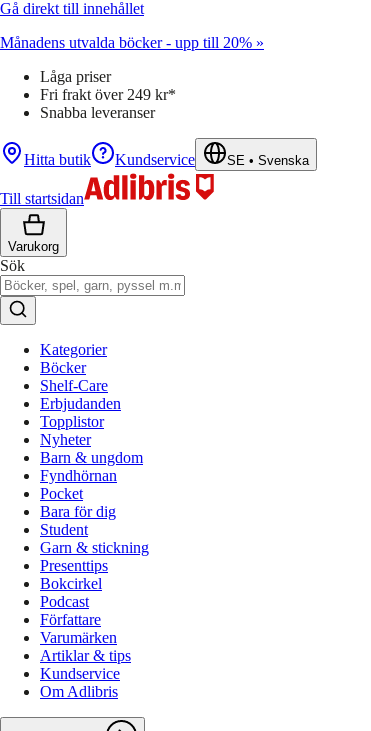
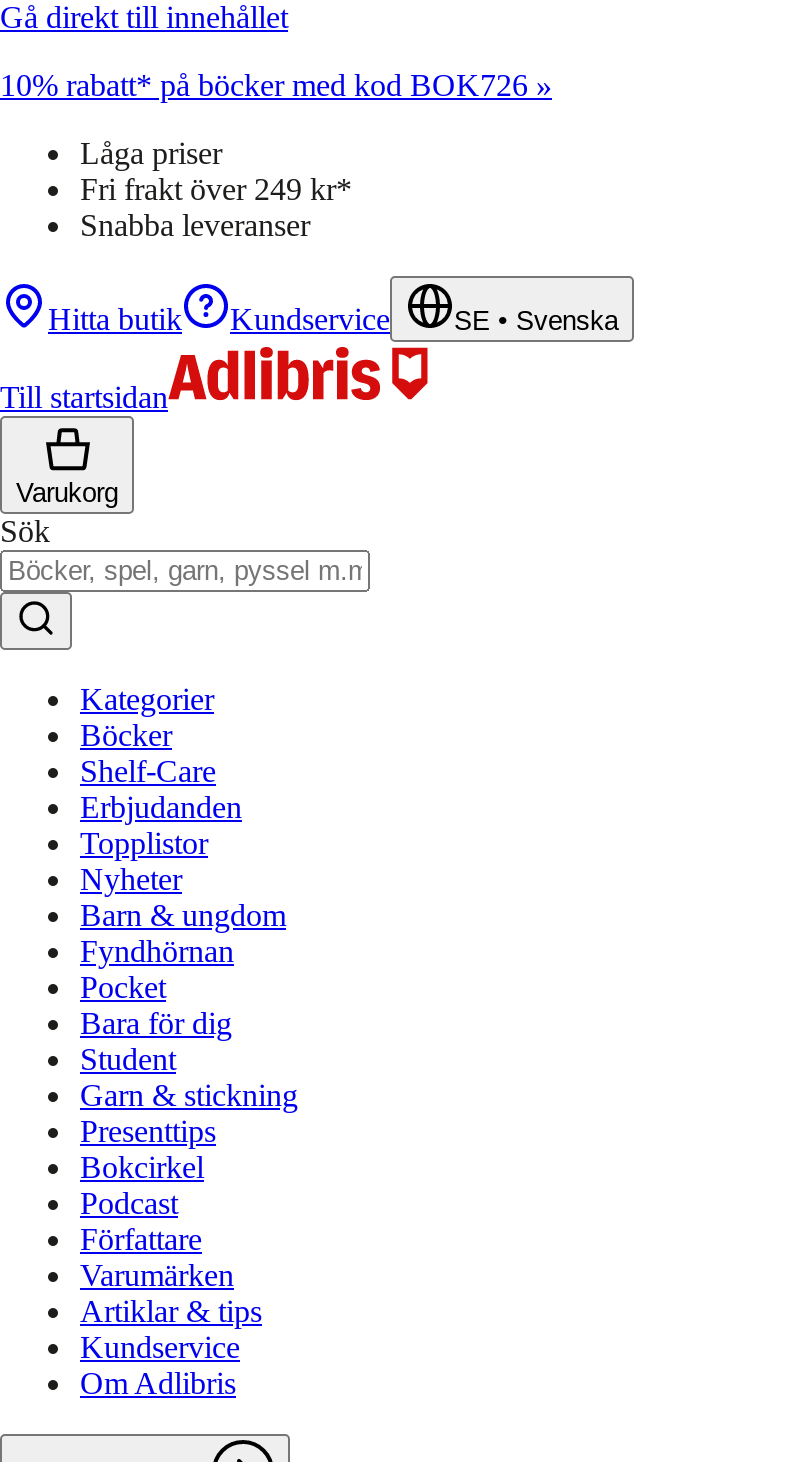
[0,34,264,51] Månadens utvalda böcker - upp till 20% » -> [0,68,552,102] 10% rabatt* på böcker med kod BOK726 »

